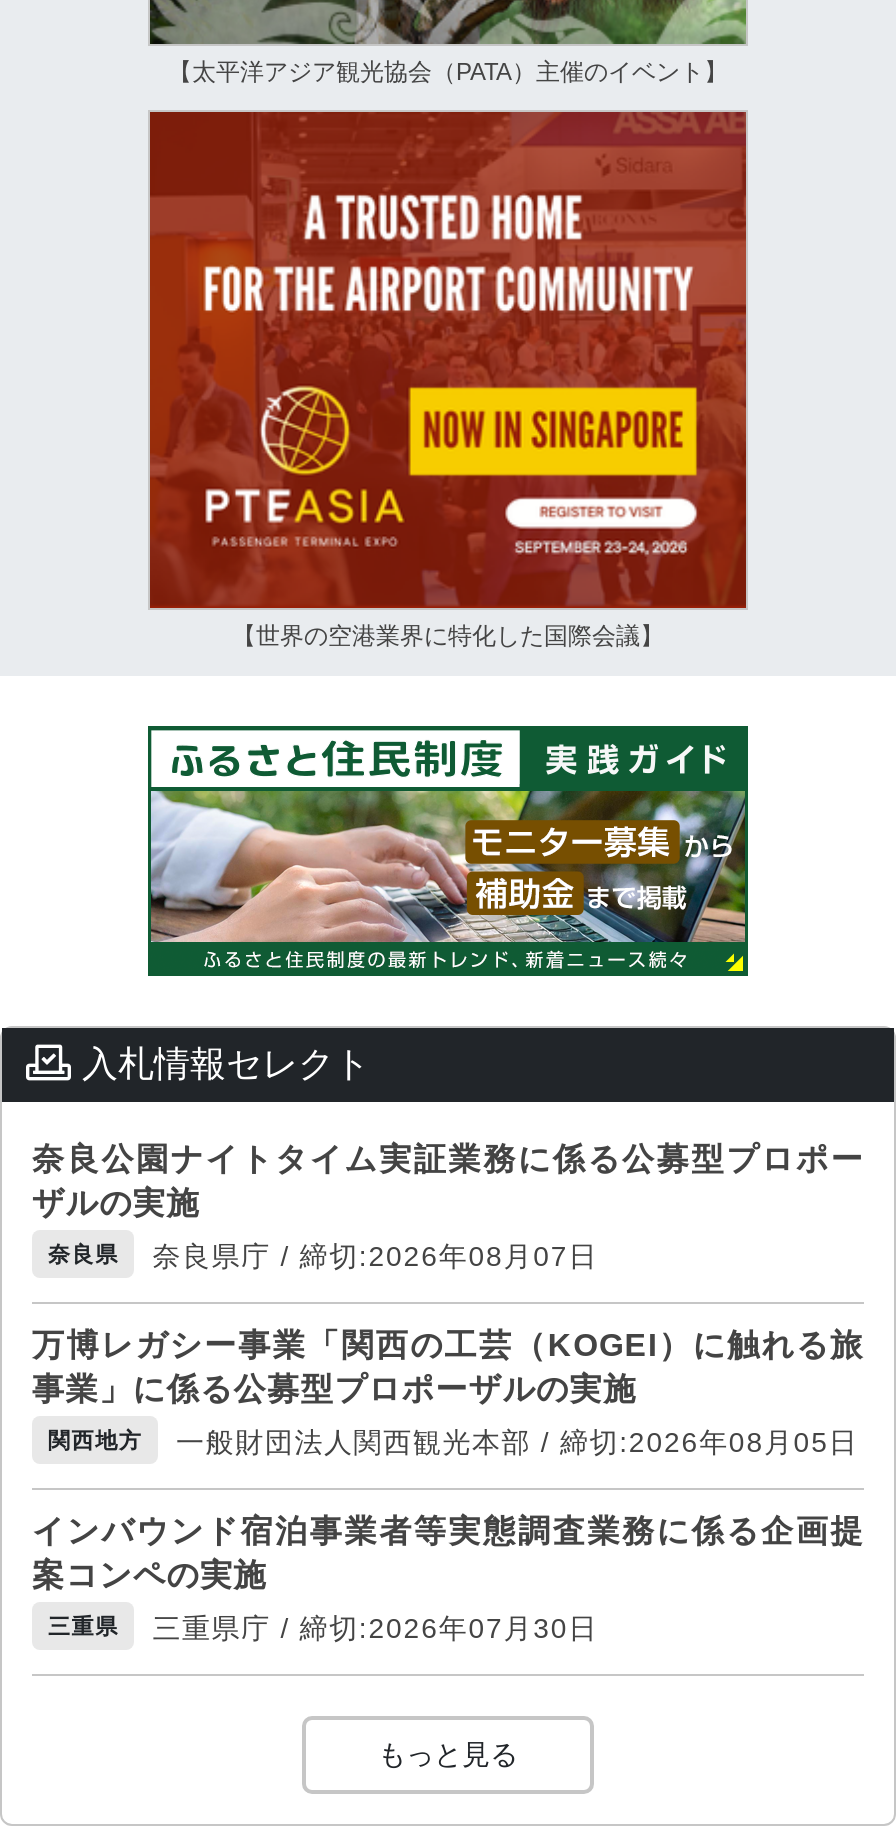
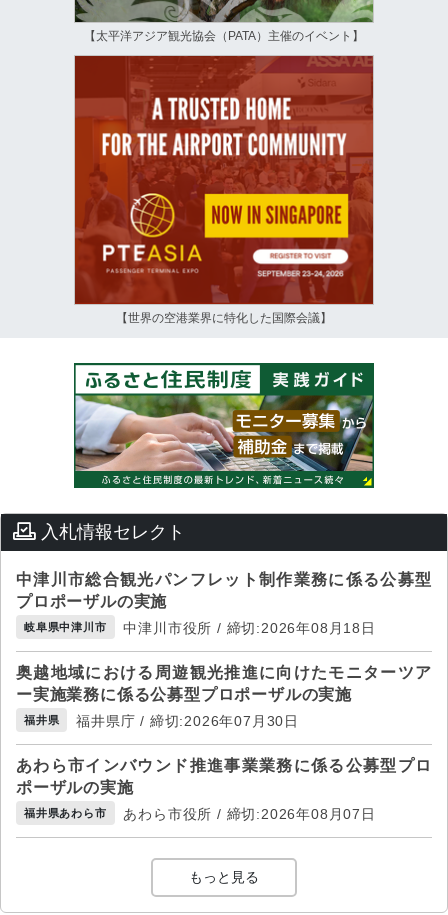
[32,1143,864,1221] 奈良公園ナイトタイム実証業務に係る公募型プロポー | ザルの実施 -> [16,571,432,610] 中津川市総合観光パンフレット制作業務に係る公募型 | プロポーザルの実施
[48,1241,598,1273] 奈良県 | 奈良県庁 / 締切:2026年08月07日 -> [24,620,376,636] 岐阜県中津川市 | 中津川市役所 / 締切:2026年08月18日
[32,1329,864,1407] 万博レガシー事業「関西の工芸（KOGEI）に触れる旅 | 事業」に係る公募型プロポーザルの実施 -> [16,664,432,703] 奥越地域における周遊観光推進に向けたモニターツア | ー実施業務に係る公募型プロポーザルの実施
[48,1427,858,1459] 関西地方 | 一般財団法人関西観光本部 / 締切:2026年08月05日 -> [24,713,299,729] 福井県 | 福井県庁 / 締切:2026年07月30日
[32,1515,864,1593] インバウンド宿泊事業者等実態調査業務に係る企画提 | 案コンペの実施 -> [16,757,432,796] あわら市インバウンド推進事業業務に係る公募型プロ | ポーザルの実施
[48,1613,598,1645] 三重県 | 三重県庁 / 締切:2026年07月30日 -> [24,806,376,822] 福井県あわら市 | あわら市役所 / 締切:2026年08月07日

